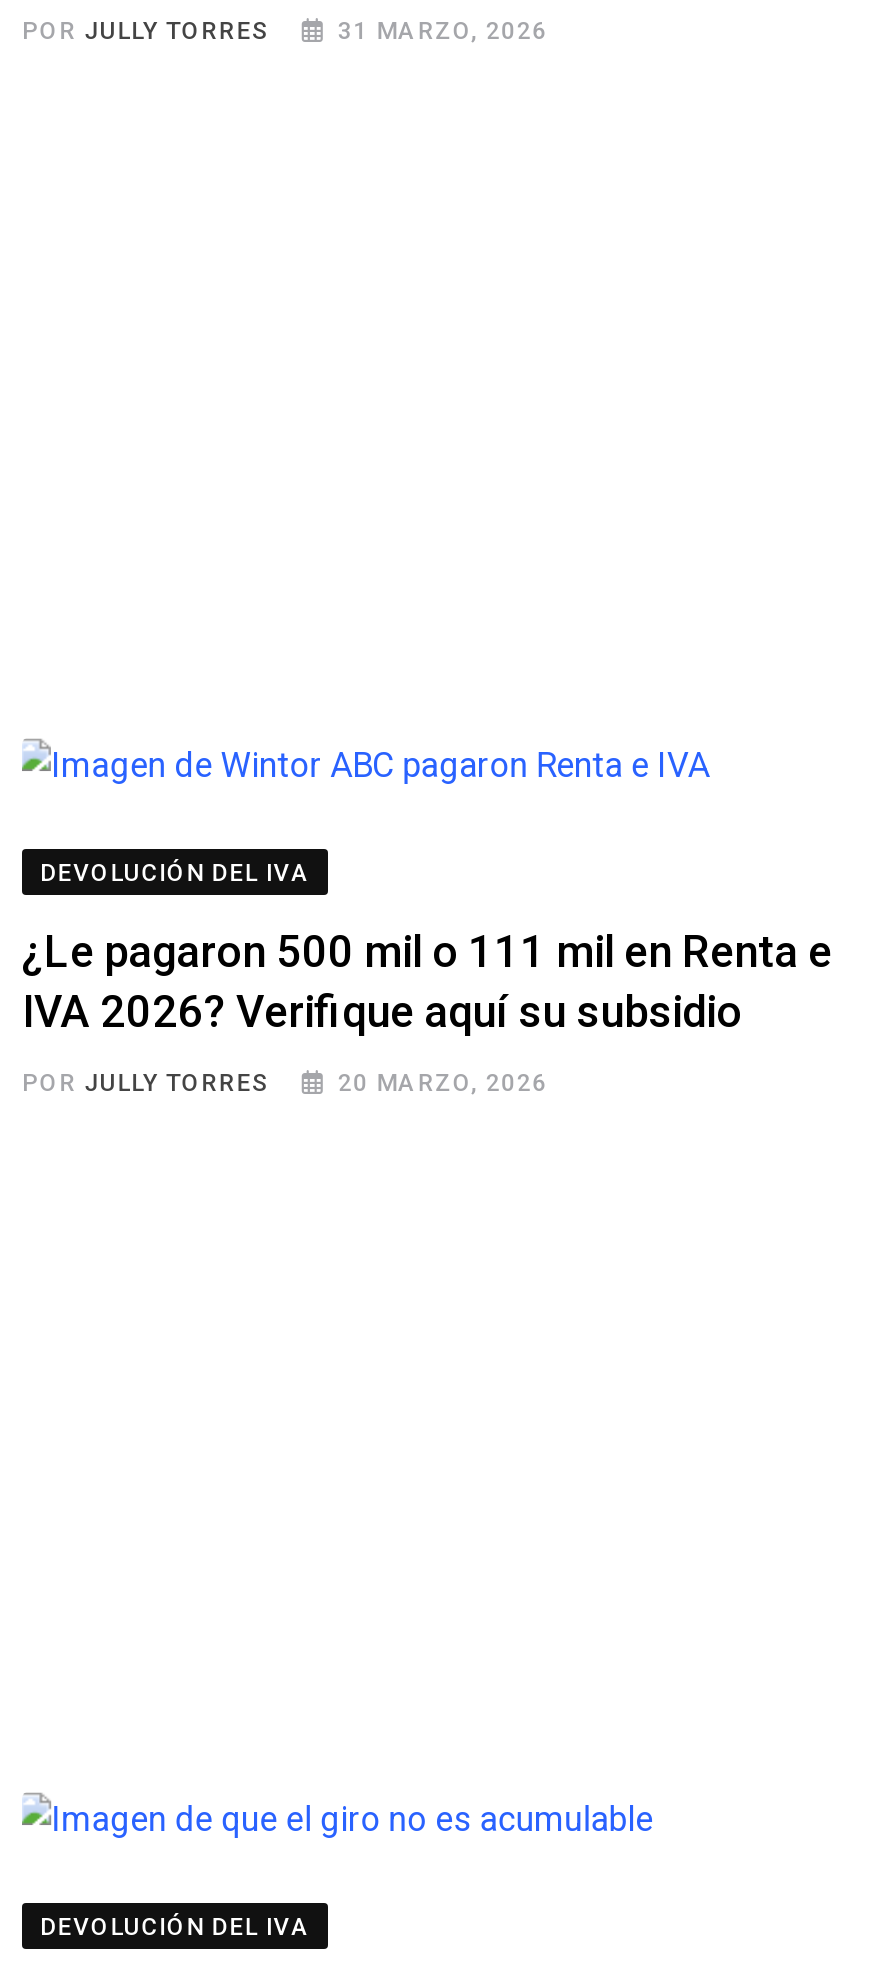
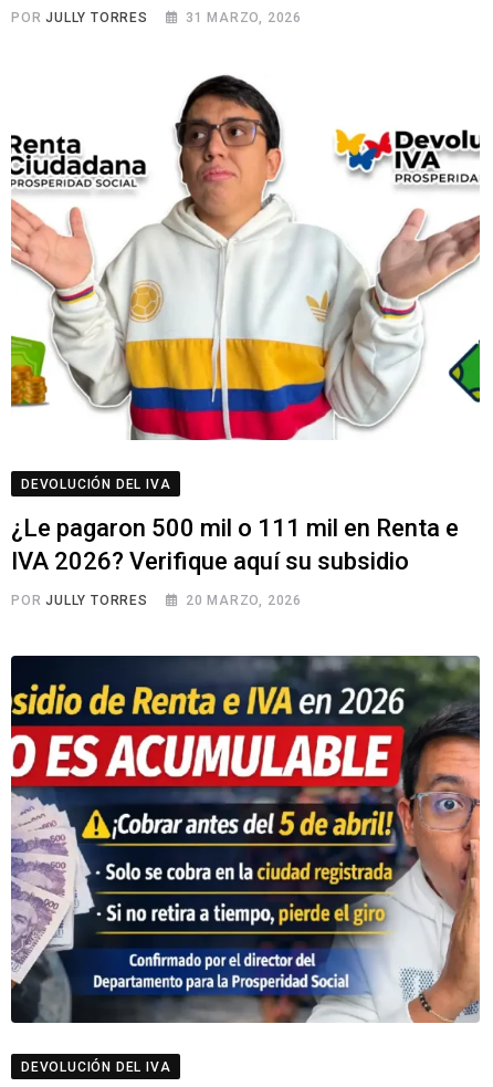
none -> [10,74,481,441] [image]
none -> [10,655,481,1024] [image]

